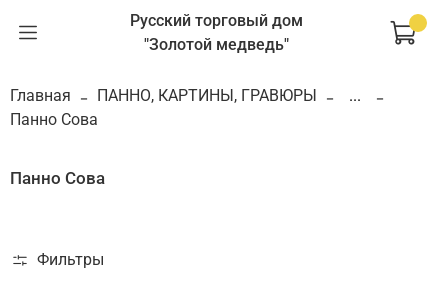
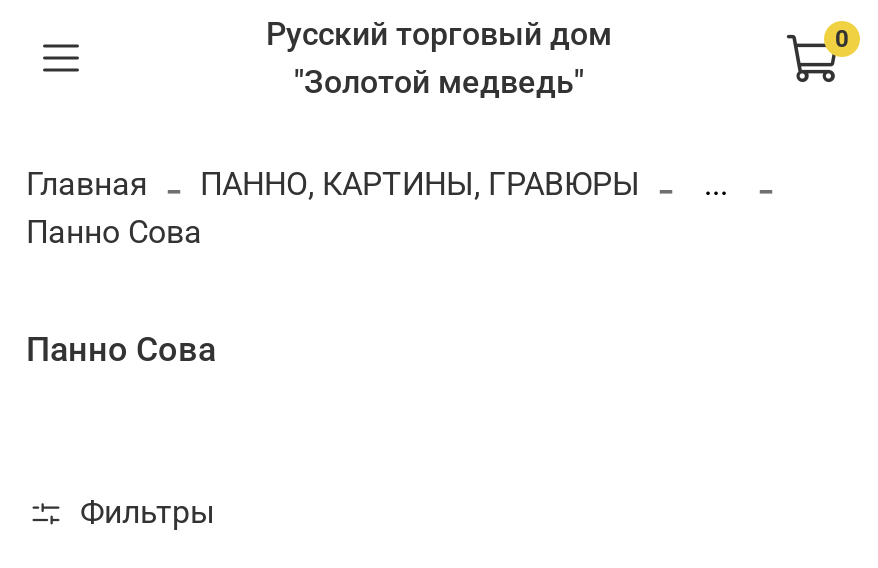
none -> [835,25,849,53] 0

